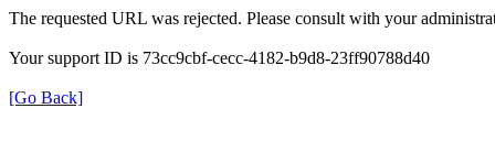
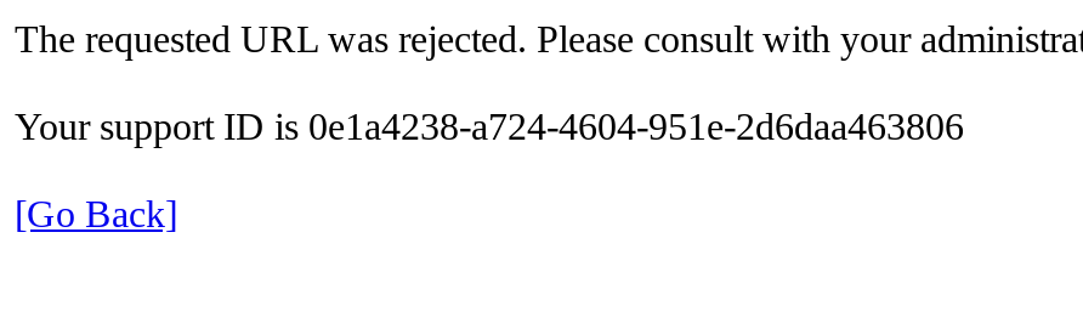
[9,48,430,67] Your support ID is 73cc9cbf-cecc-4182-b9d8-23ff90788d40 -> [15,106,964,147] Your support ID is 0e1a4238-a724-4604-951e-2d6daa463806

